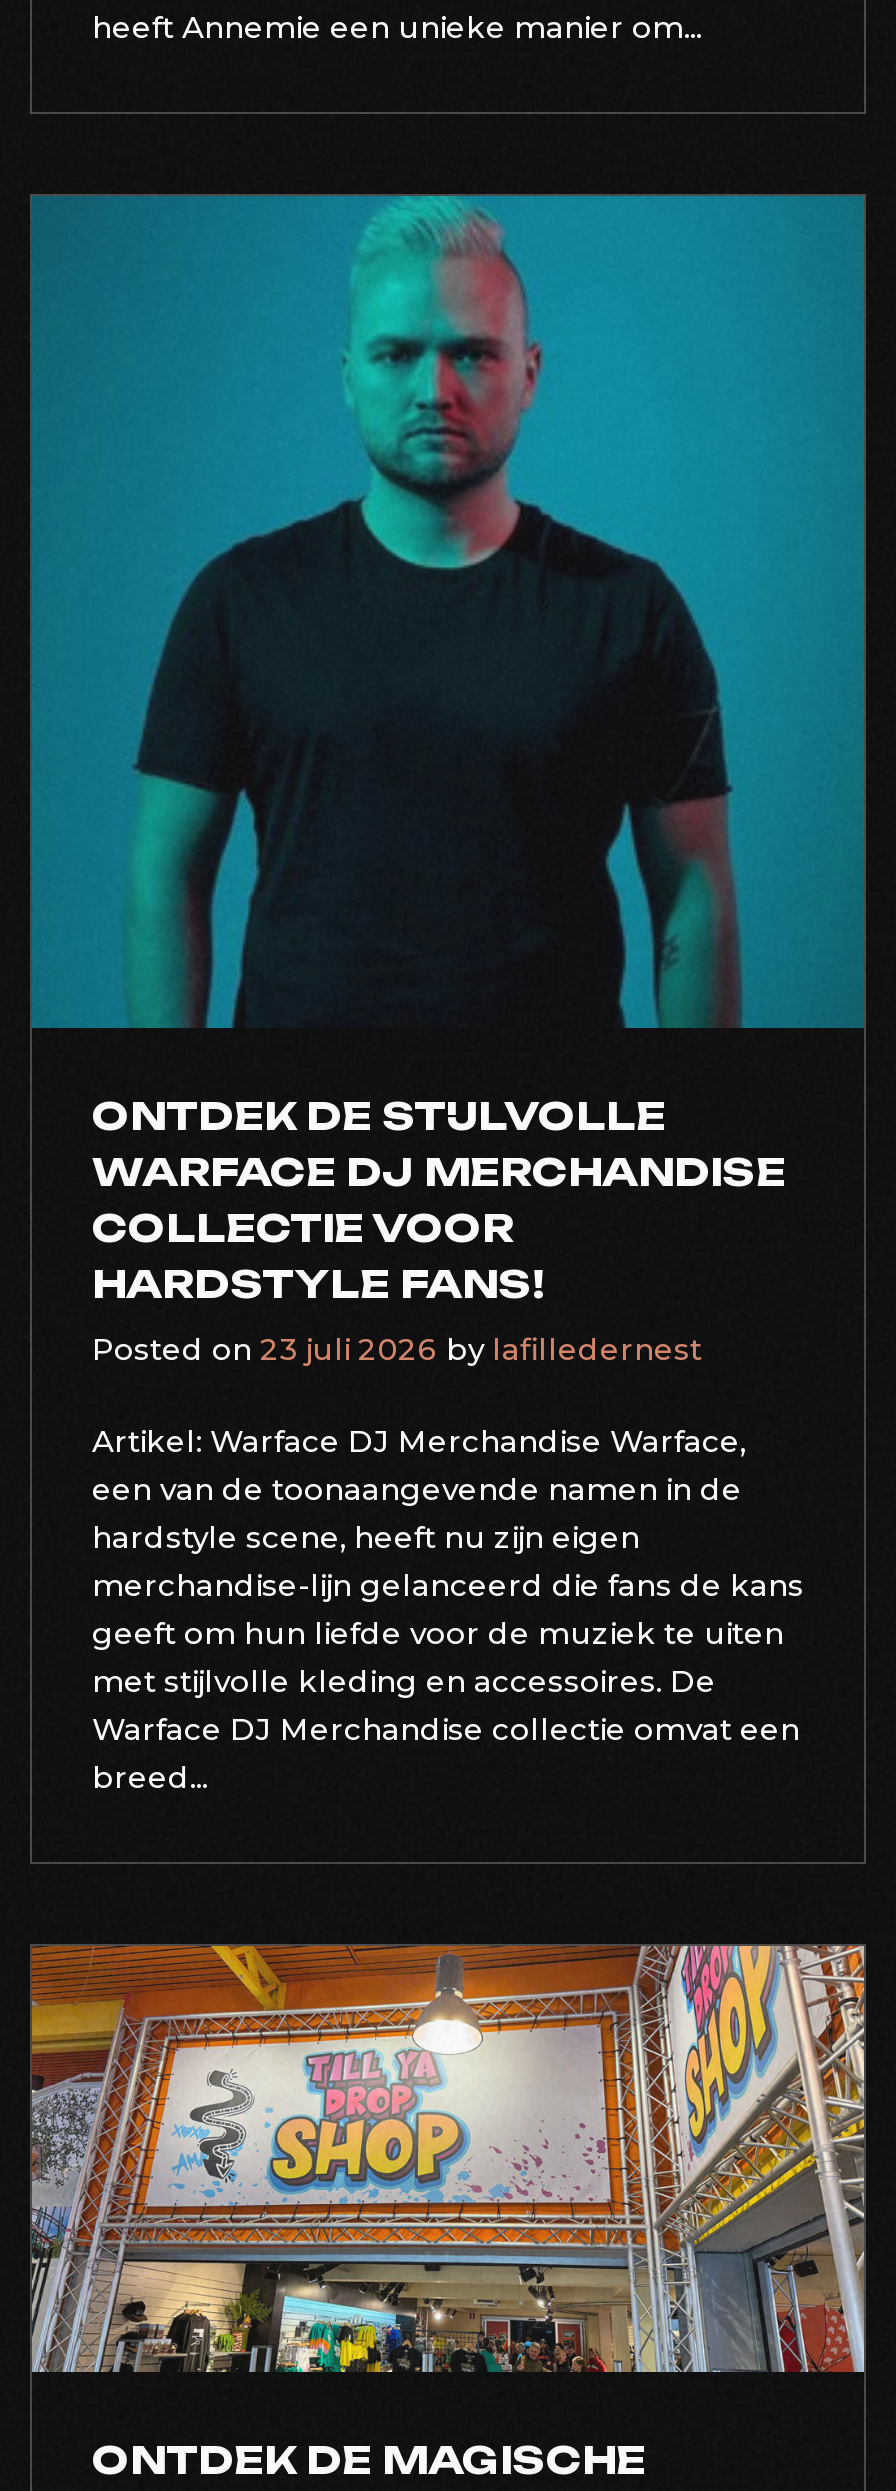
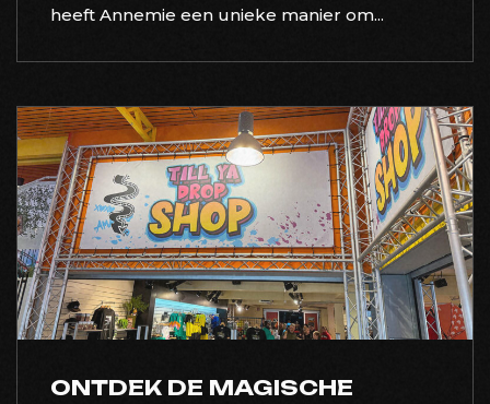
[30,194,866,1796] [image] | ONTDEK DE STIJLVOLLE | WARFACE DJ MERCHANDISE | COLLECTIE VOOR | HARDSTYLE FANS! | Posted on 23 juli 2026 by lafilledernest | Artikel: Warface DJ Merchandise Warface, | een van de toonaangevende namen in de | hardstyle scene, heeft nu zijn eigen | merchandise-lijn gelanceerd die fans de kans | geeft om hun liefde voor de muziek te uiten | met stijlvolle kleding en accessoires. De | Warface DJ Merchandise collectie omvat een | breed... -> none

